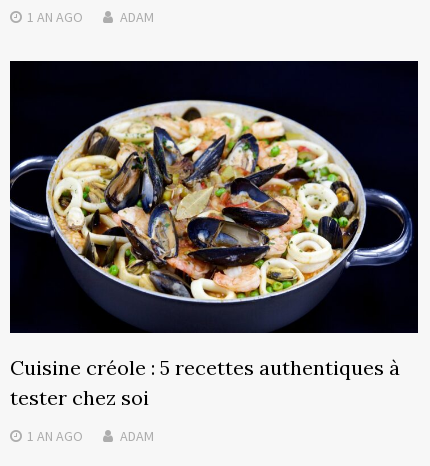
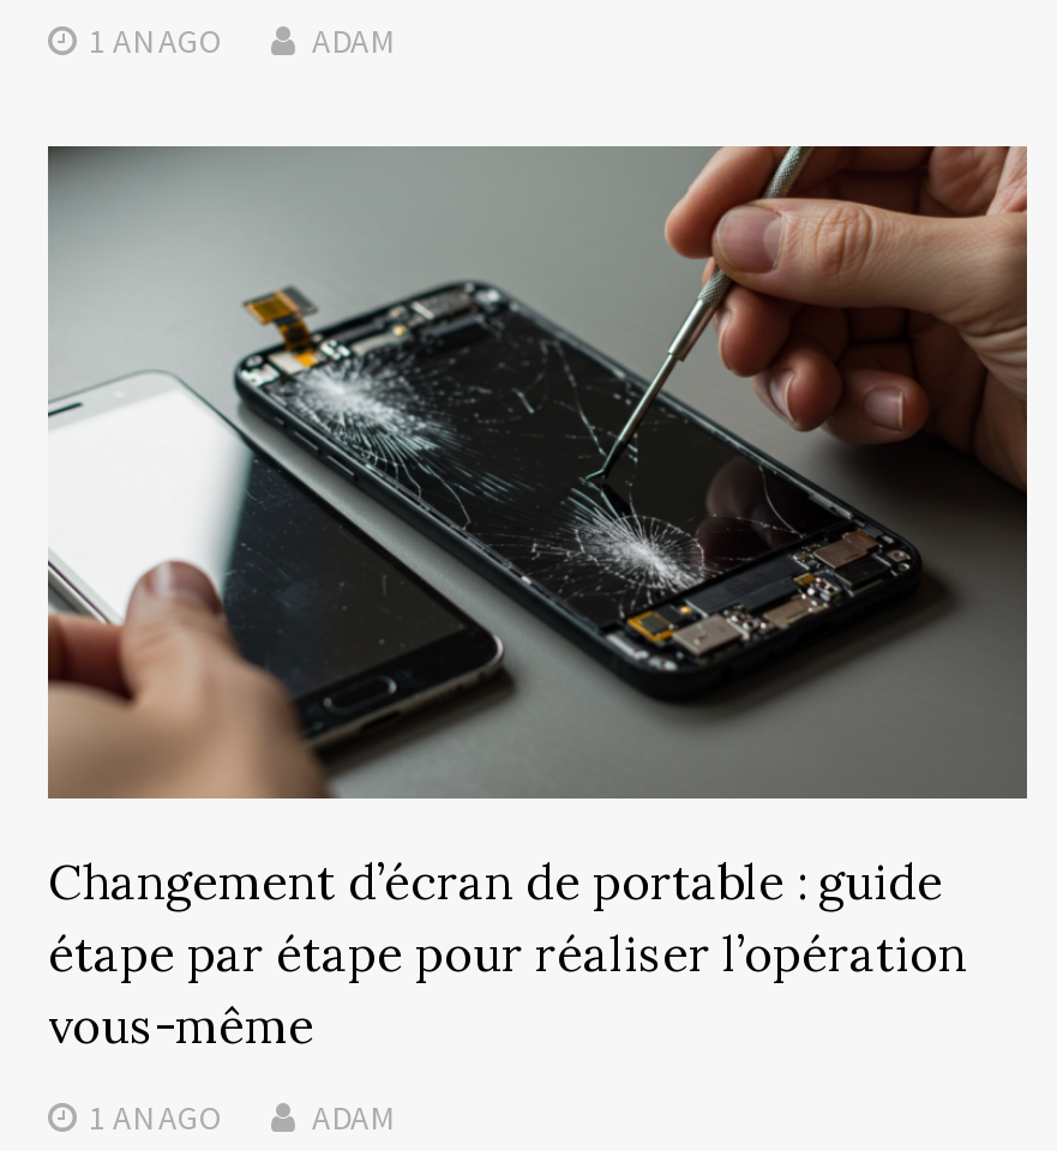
[9,60,419,410] [image] | Cuisine créole : 5 recettes authentiques à | tester chez soi -> [46,144,1029,1056] [image] | Changement d’écran de portable : guide | étape par étape pour réaliser l’opération | vous-même

